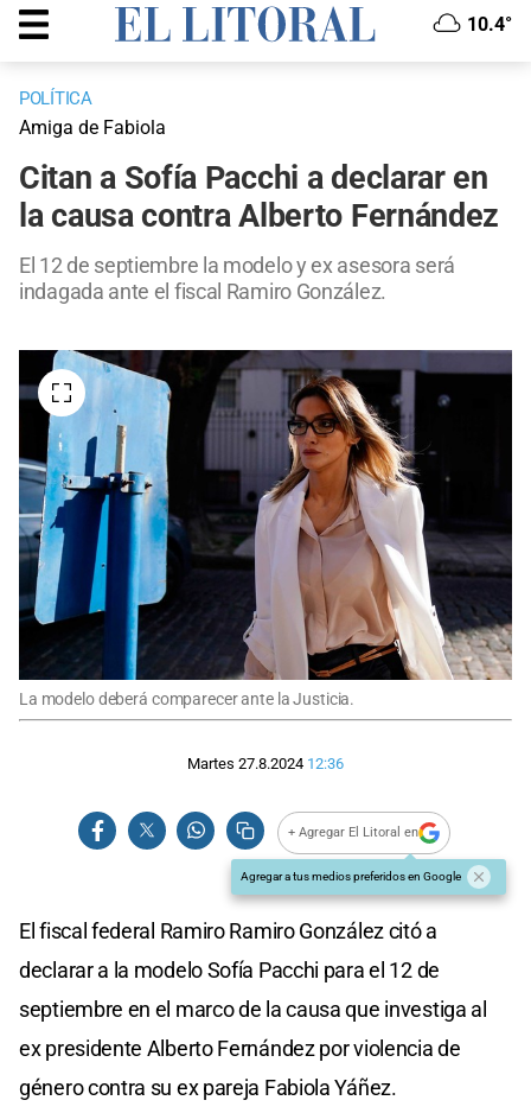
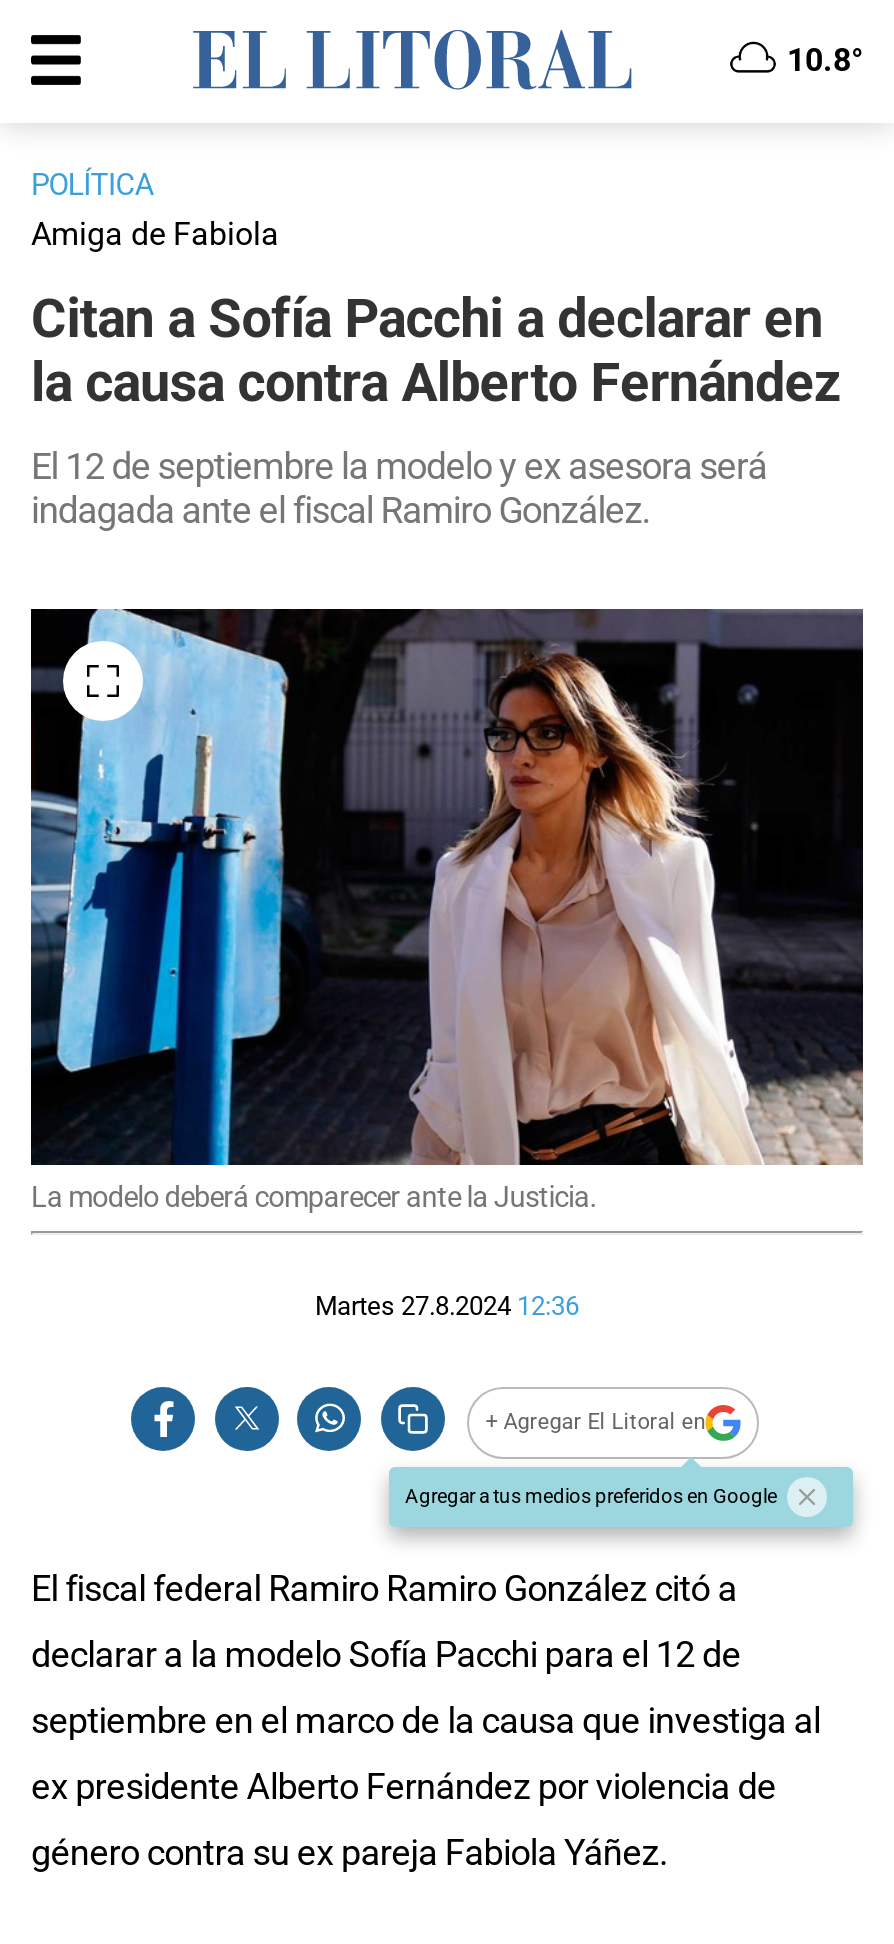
[467,12,512,35] 10.4° -> [787,40,863,78] 10.8°

